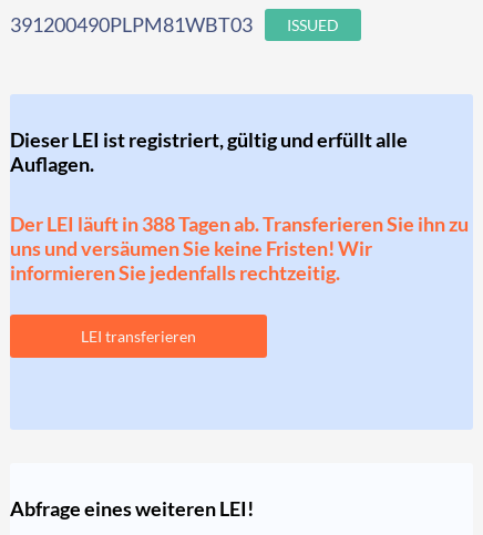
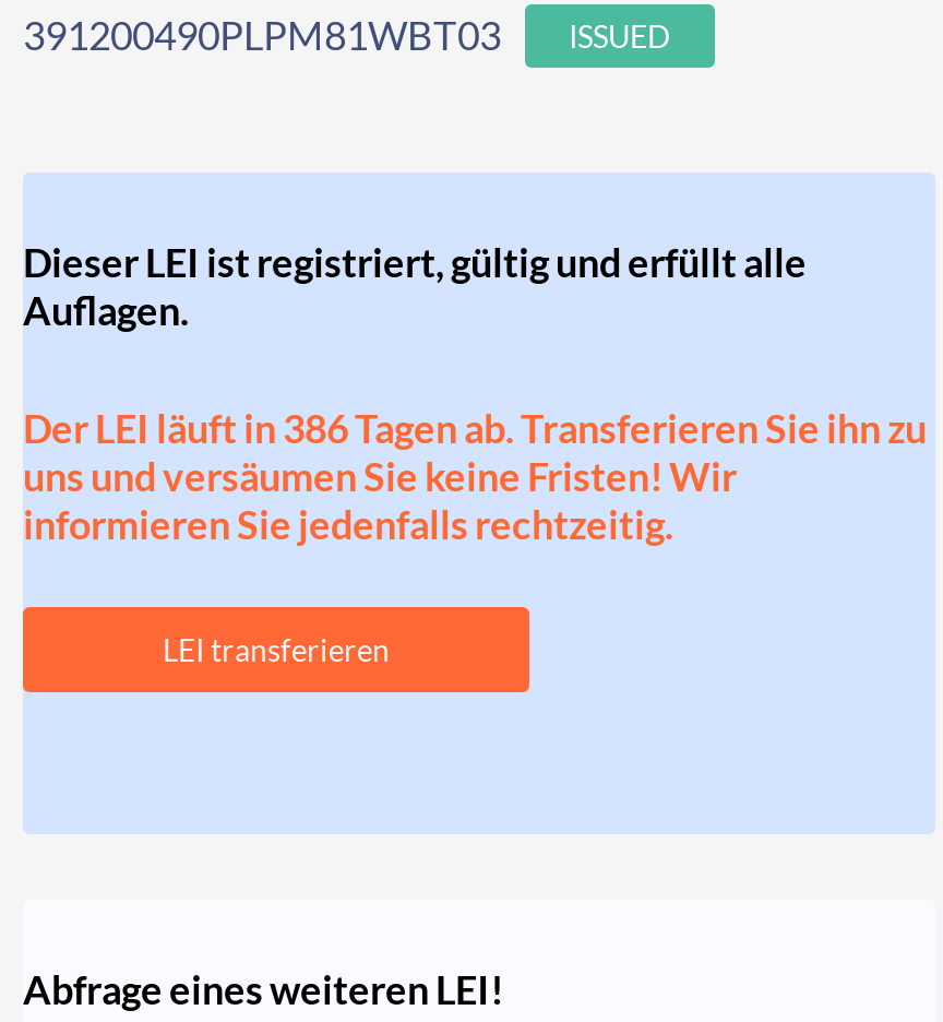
[10,212,469,236] Der LEI läuft in 388 Tagen ab. Transferieren Sie ihn zu -> [23,404,927,452] Der LEI läuft in 386 Tagen ab. Transferieren Sie ihn zu

